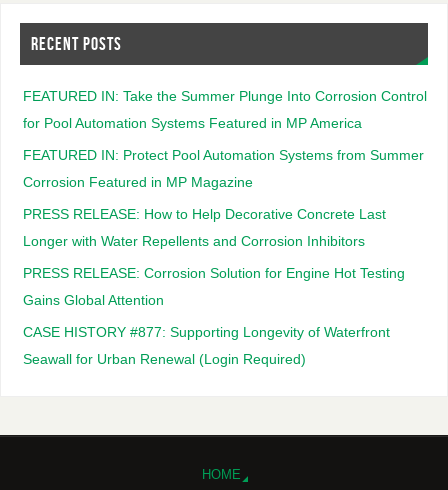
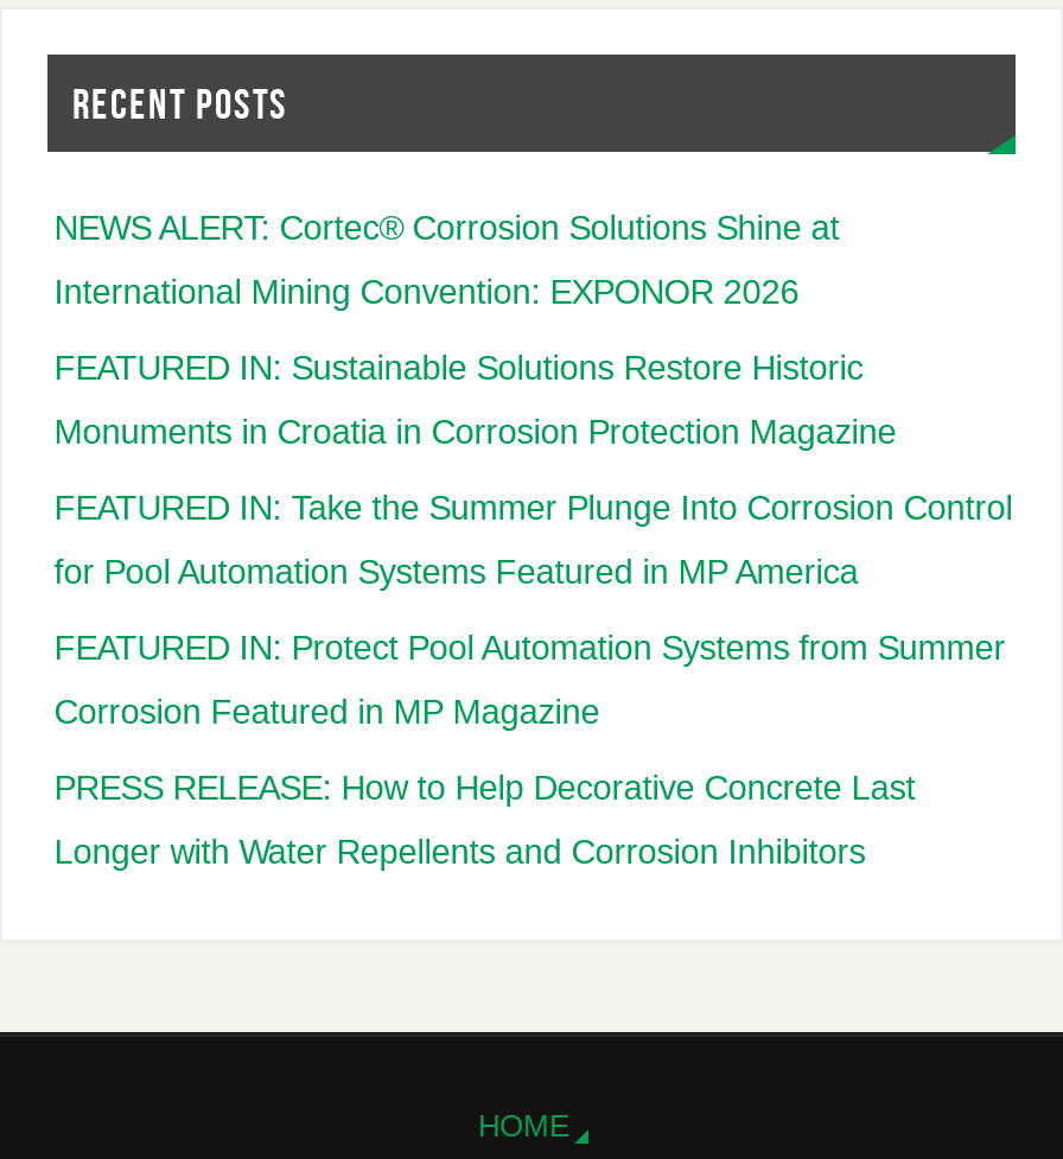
none -> [54,208,896,450] NEWS ALERT: Cortec® Corrosion Solutions Shine at | International Mining Convention: EXPONOR 2026 | FEATURED IN: Sustainable Solutions Restore Historic | Monuments in Croatia in Corrosion Protection Magazine
moved [23,87,427,248] -> [54,488,1012,870]: FEATURED IN: Take the Summer Plunge Into Corrosion Control | for Pool Automation Systems Featured in MP America | FEATURED IN: Protect Pool Automation Systems from Summer | Corrosion Featured in MP Magazine | PRESS RELEASE: How to Help Decorative Concrete Last | Longer with Water Repellents and Corrosion Inhibitors
[23,264,405,366] PRESS RELEASE: Corrosion Solution for Engine Hot Testing | Gains Global Attention | CASE HISTORY #877: Supporting Longevity of Waterfront | Seawall for Urban Renewal (Login Required) -> none

